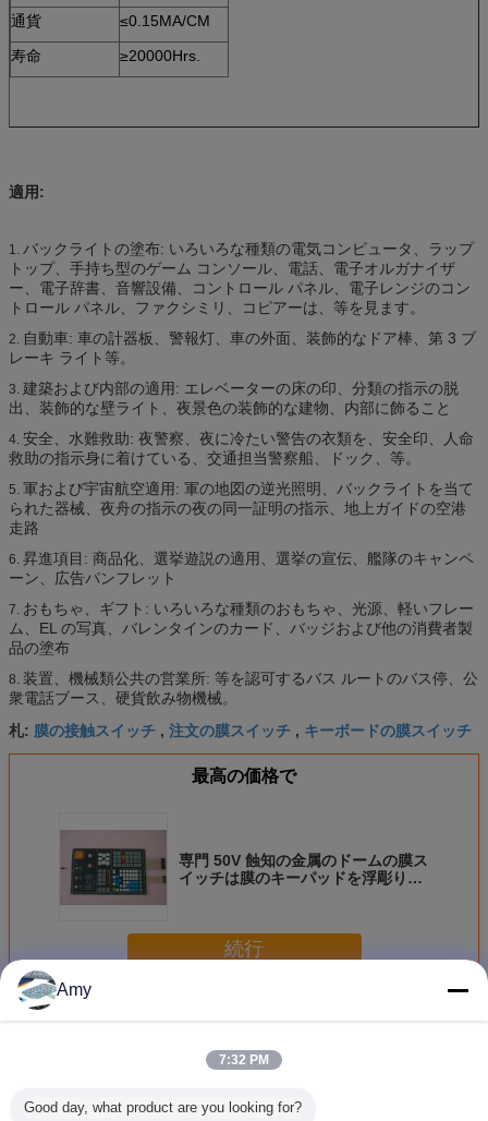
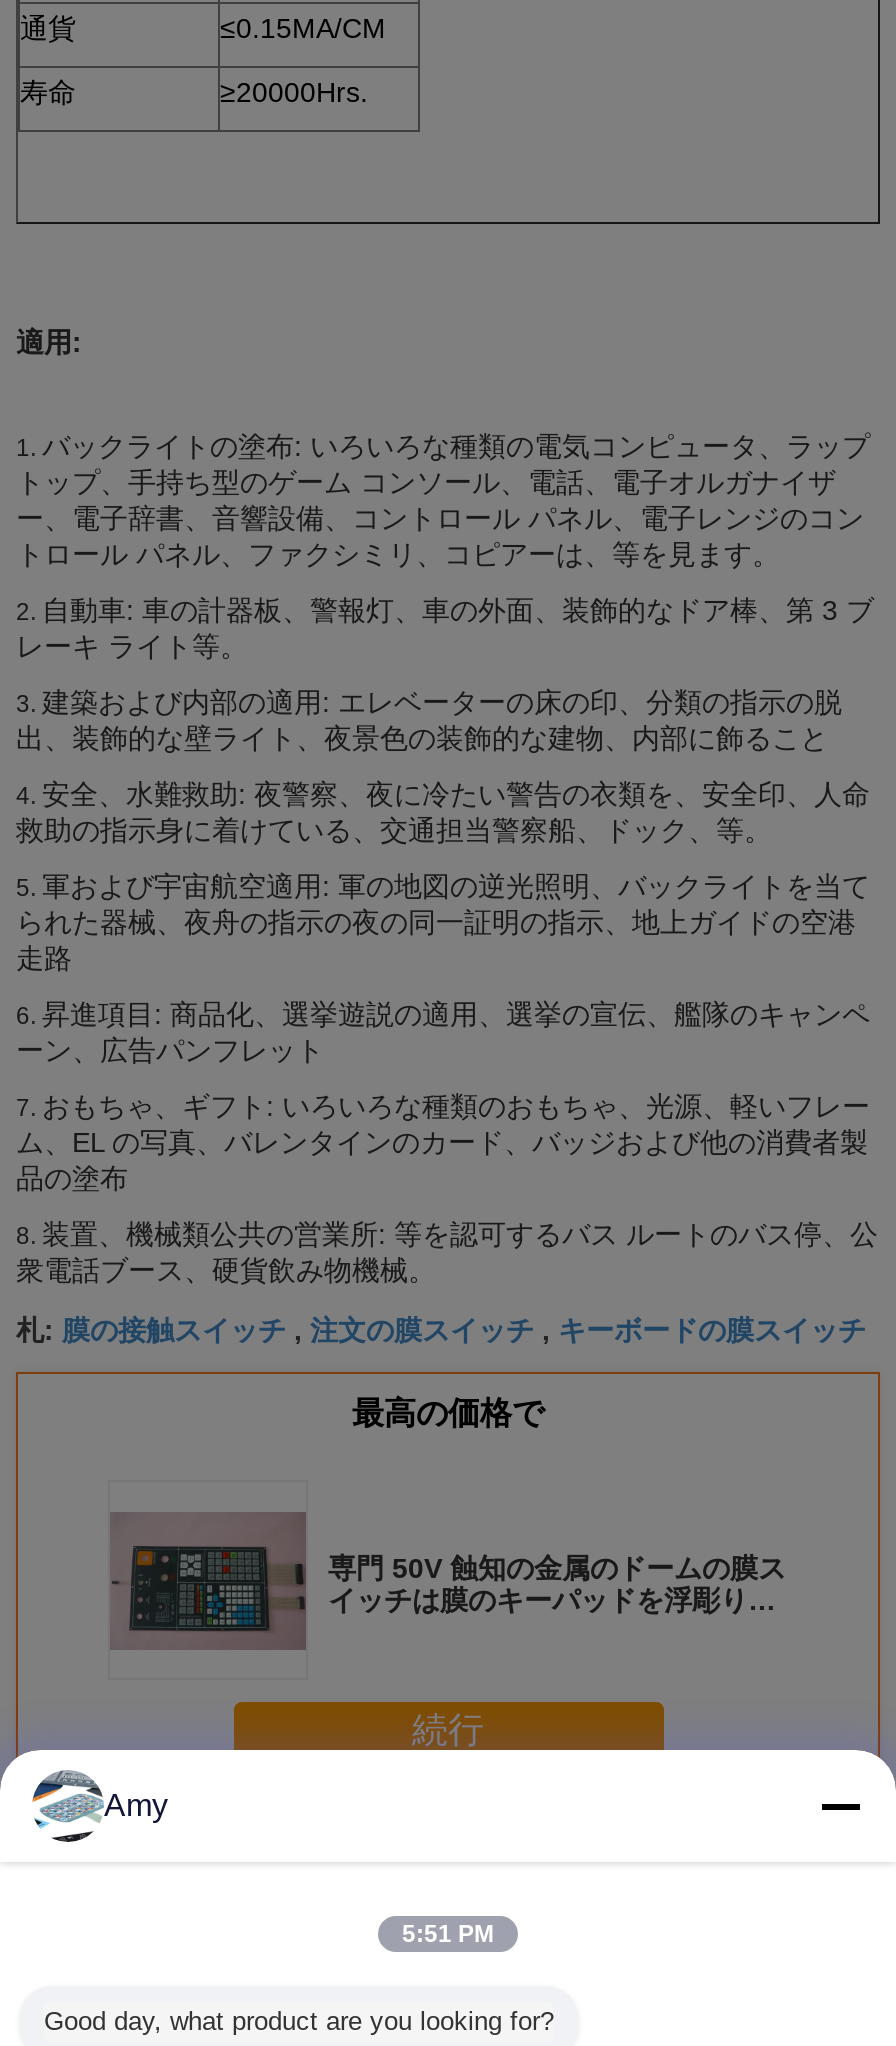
[219,1052,269,1068] 7:32 PM -> [402,1920,494,1948] 5:51 PM

